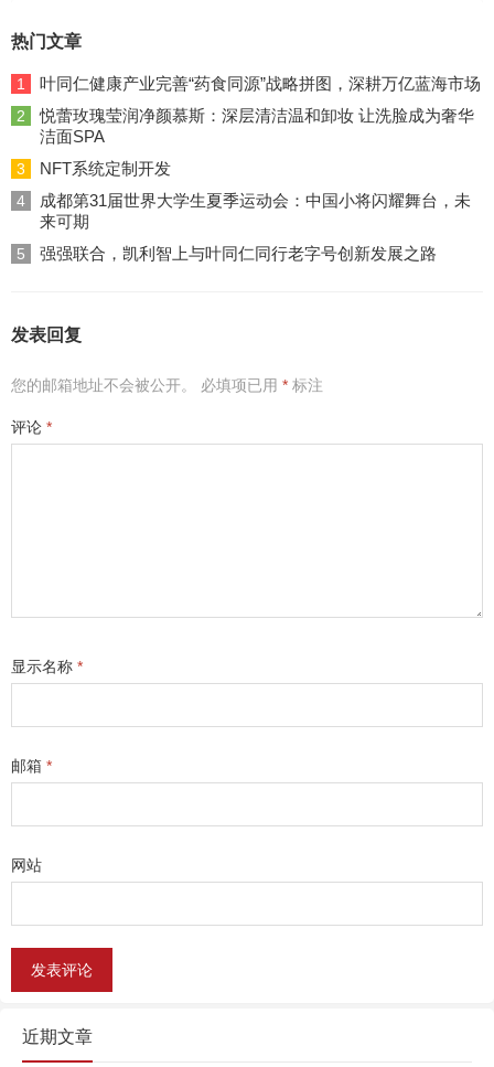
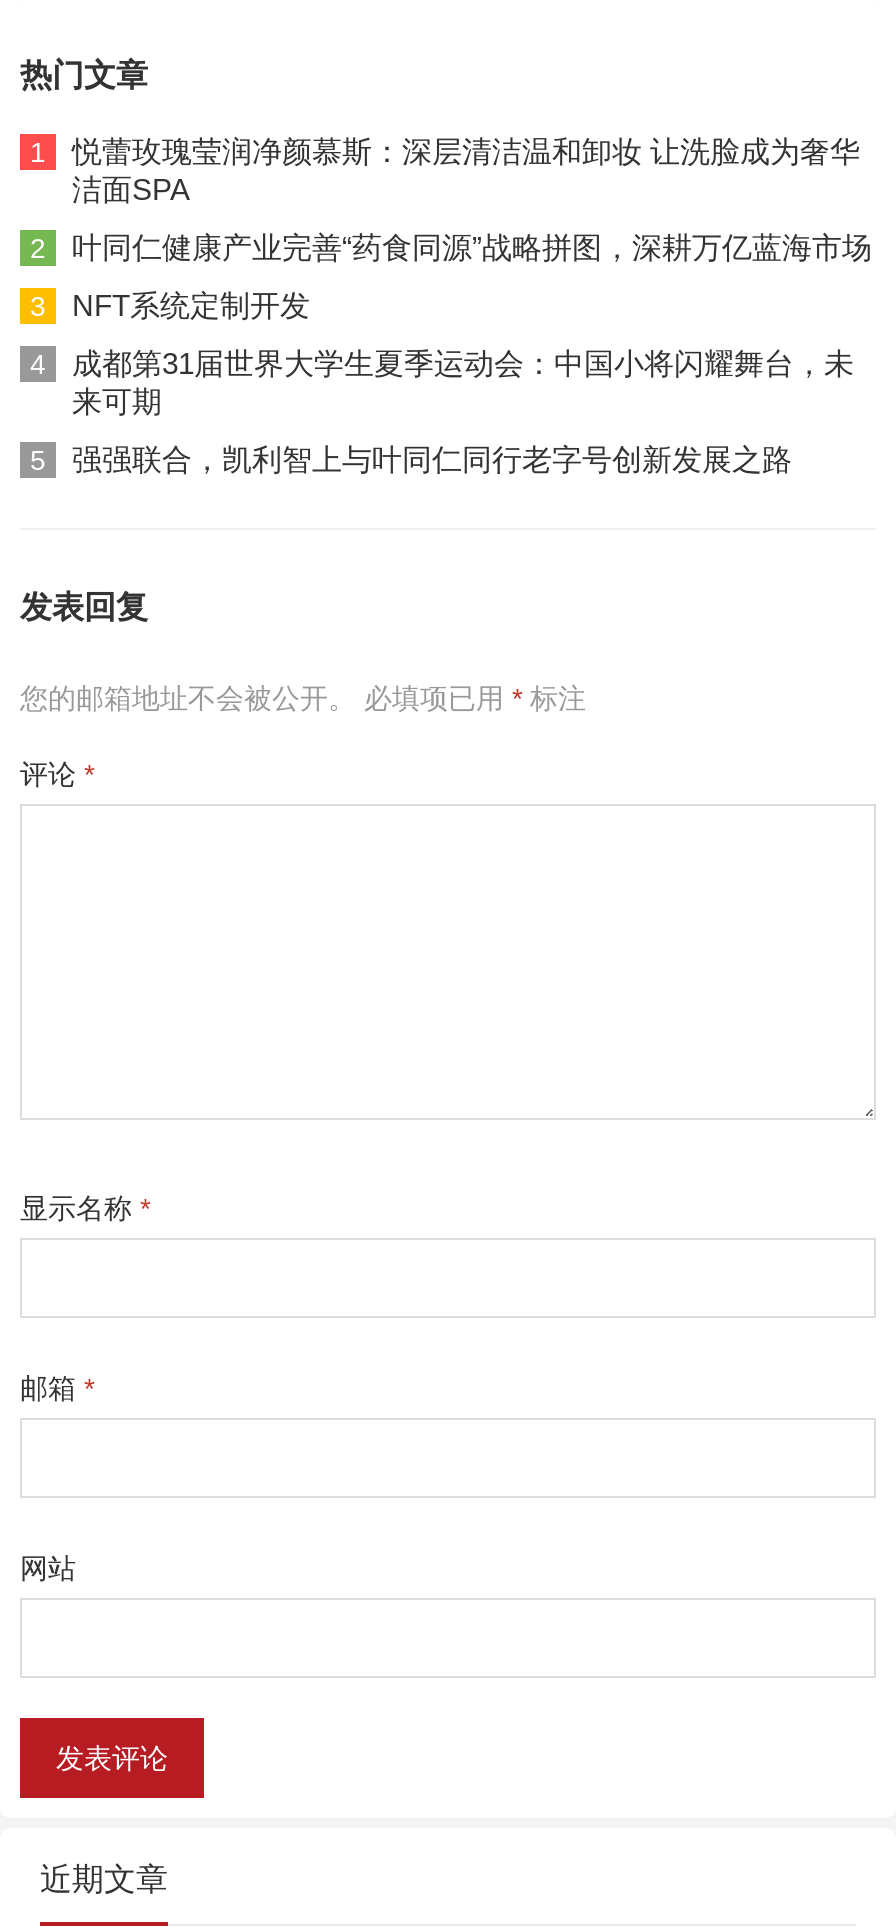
moved [17,74,481,125] -> [30,230,872,264]: 叶同仁健康产业完善“药食同源”战略拼图，深耕万亿蓝海市场 | 2
moved [40,106,474,125] -> [72,134,860,168]: 悦蕾玫瑰莹润净颜慕斯：深层清洁温和卸妆 让洗脸成为奢华
moved [40,127,105,146] -> [72,172,190,206]: 洁面SPA

